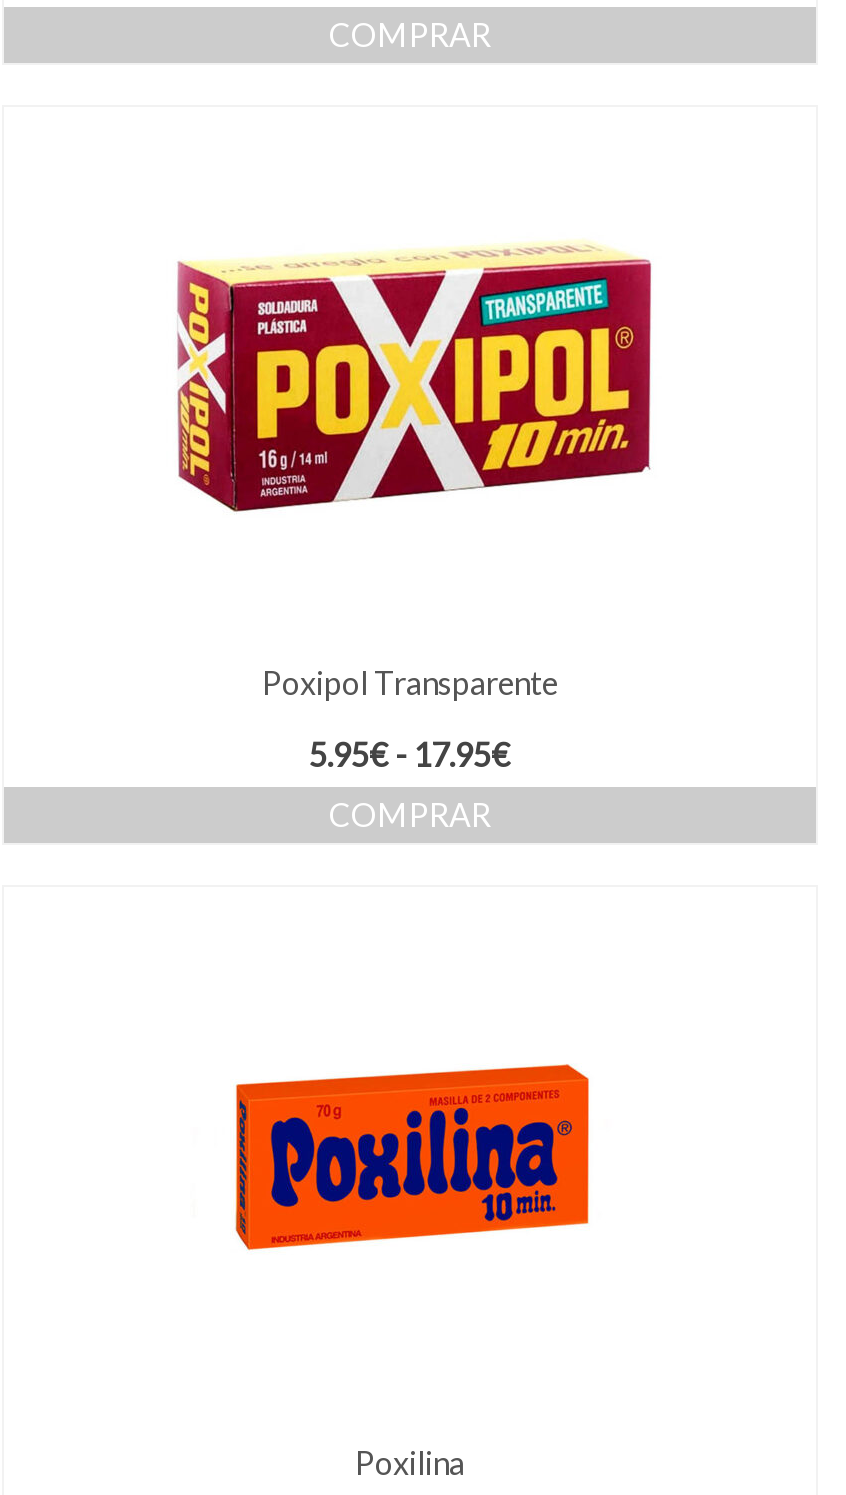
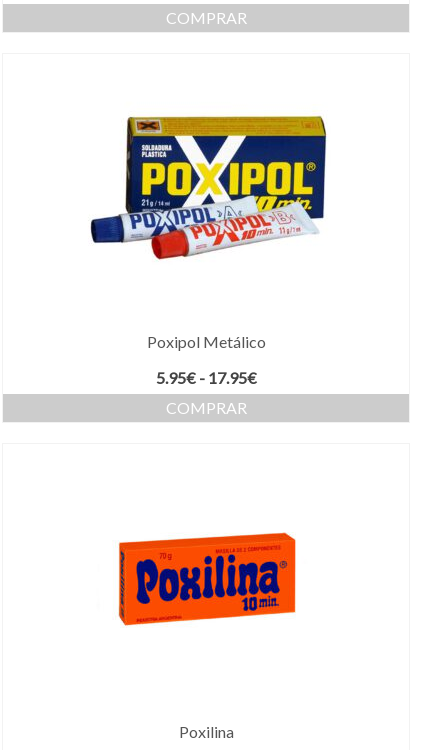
[176,231,652,517] [image] -> [90,115,327,260] [image]
[262,663,558,701] Poxipol Transparente -> [146,332,265,351] Poxipol Metálico

